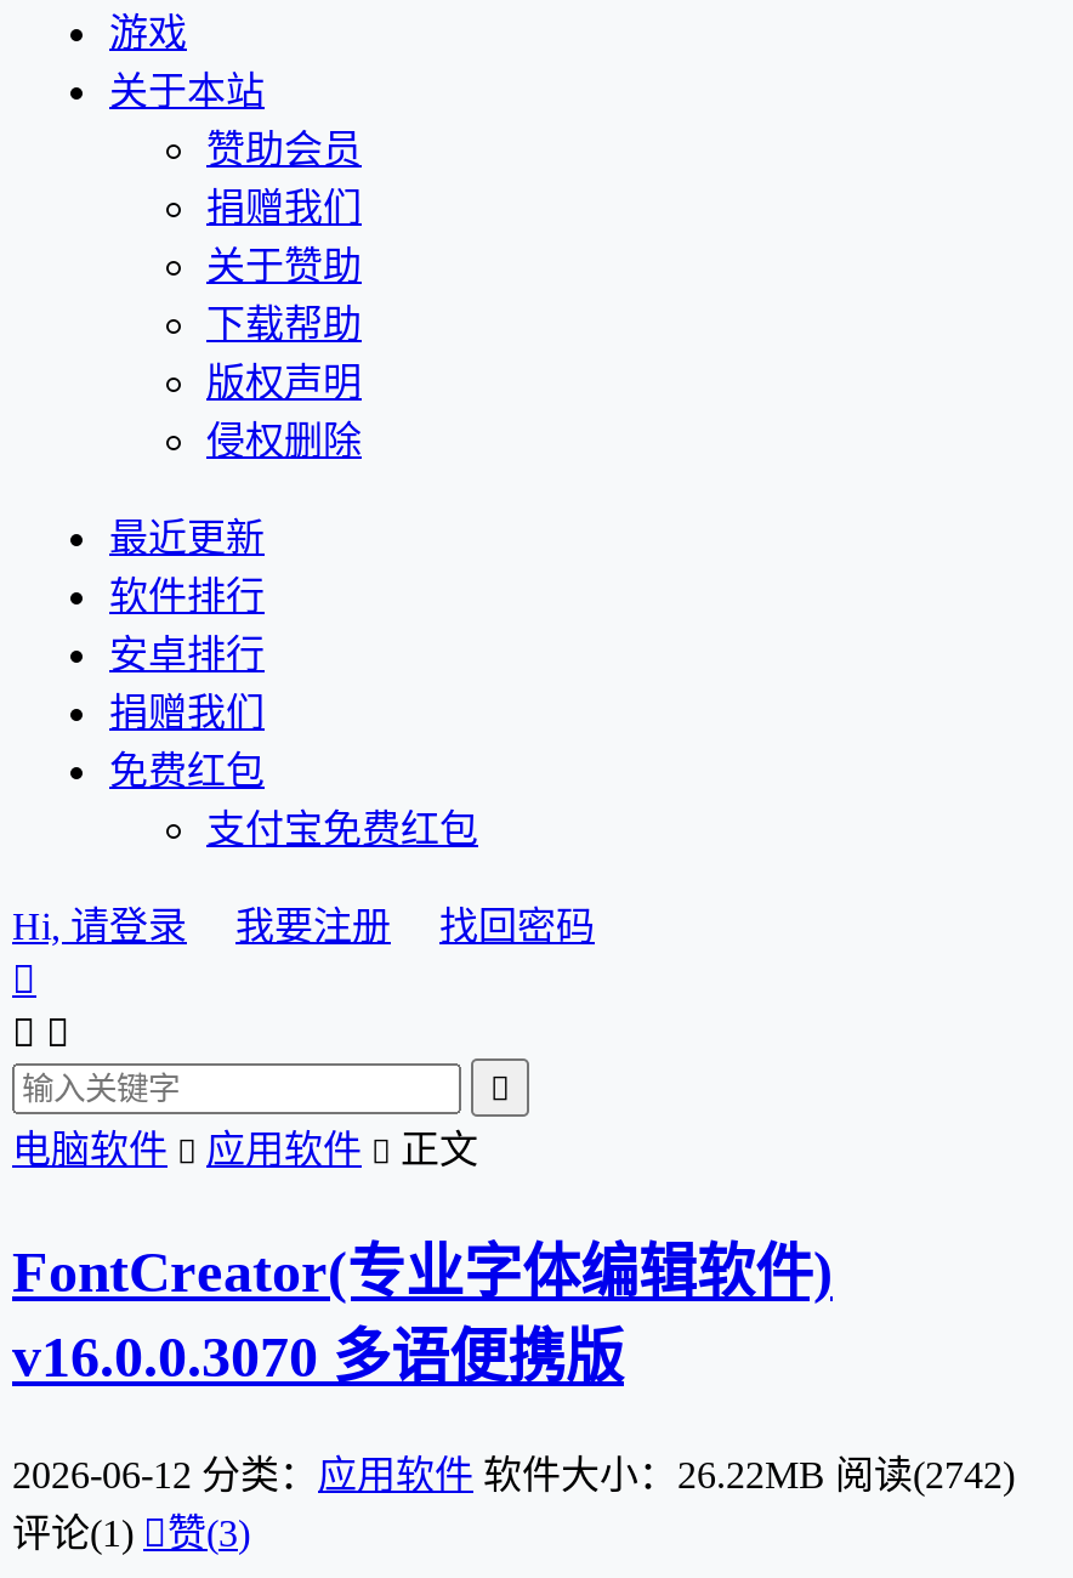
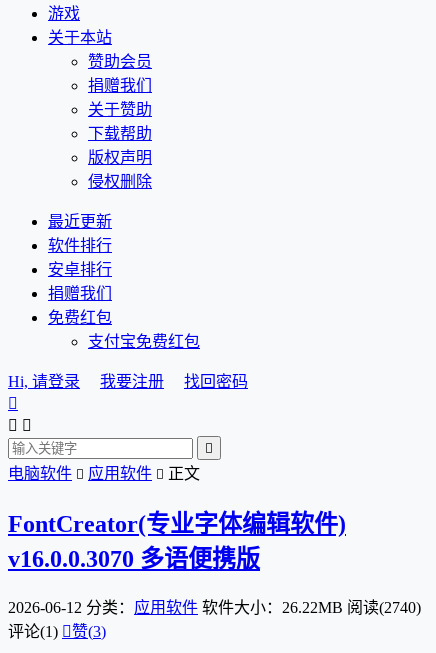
[12,1454,1015,1495] 2026-06-12 分类：应用软件 软件大小：26.22MB 阅读(2742) -> [8,599,421,616] 2026-06-12 分类：应用软件 软件大小：26.22MB 阅读(2740)

